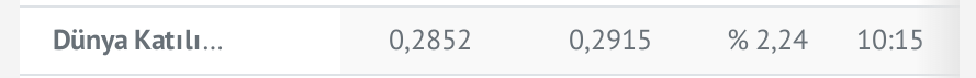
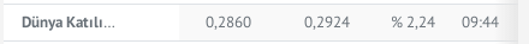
[389,21,472,58] 0,2852 -> [206,12,251,32] 0,2860
[569,21,652,58] 0,2915 -> [304,12,350,32] 0,2924
[856,21,924,58] 10:15 -> [462,12,499,32] 09:44

